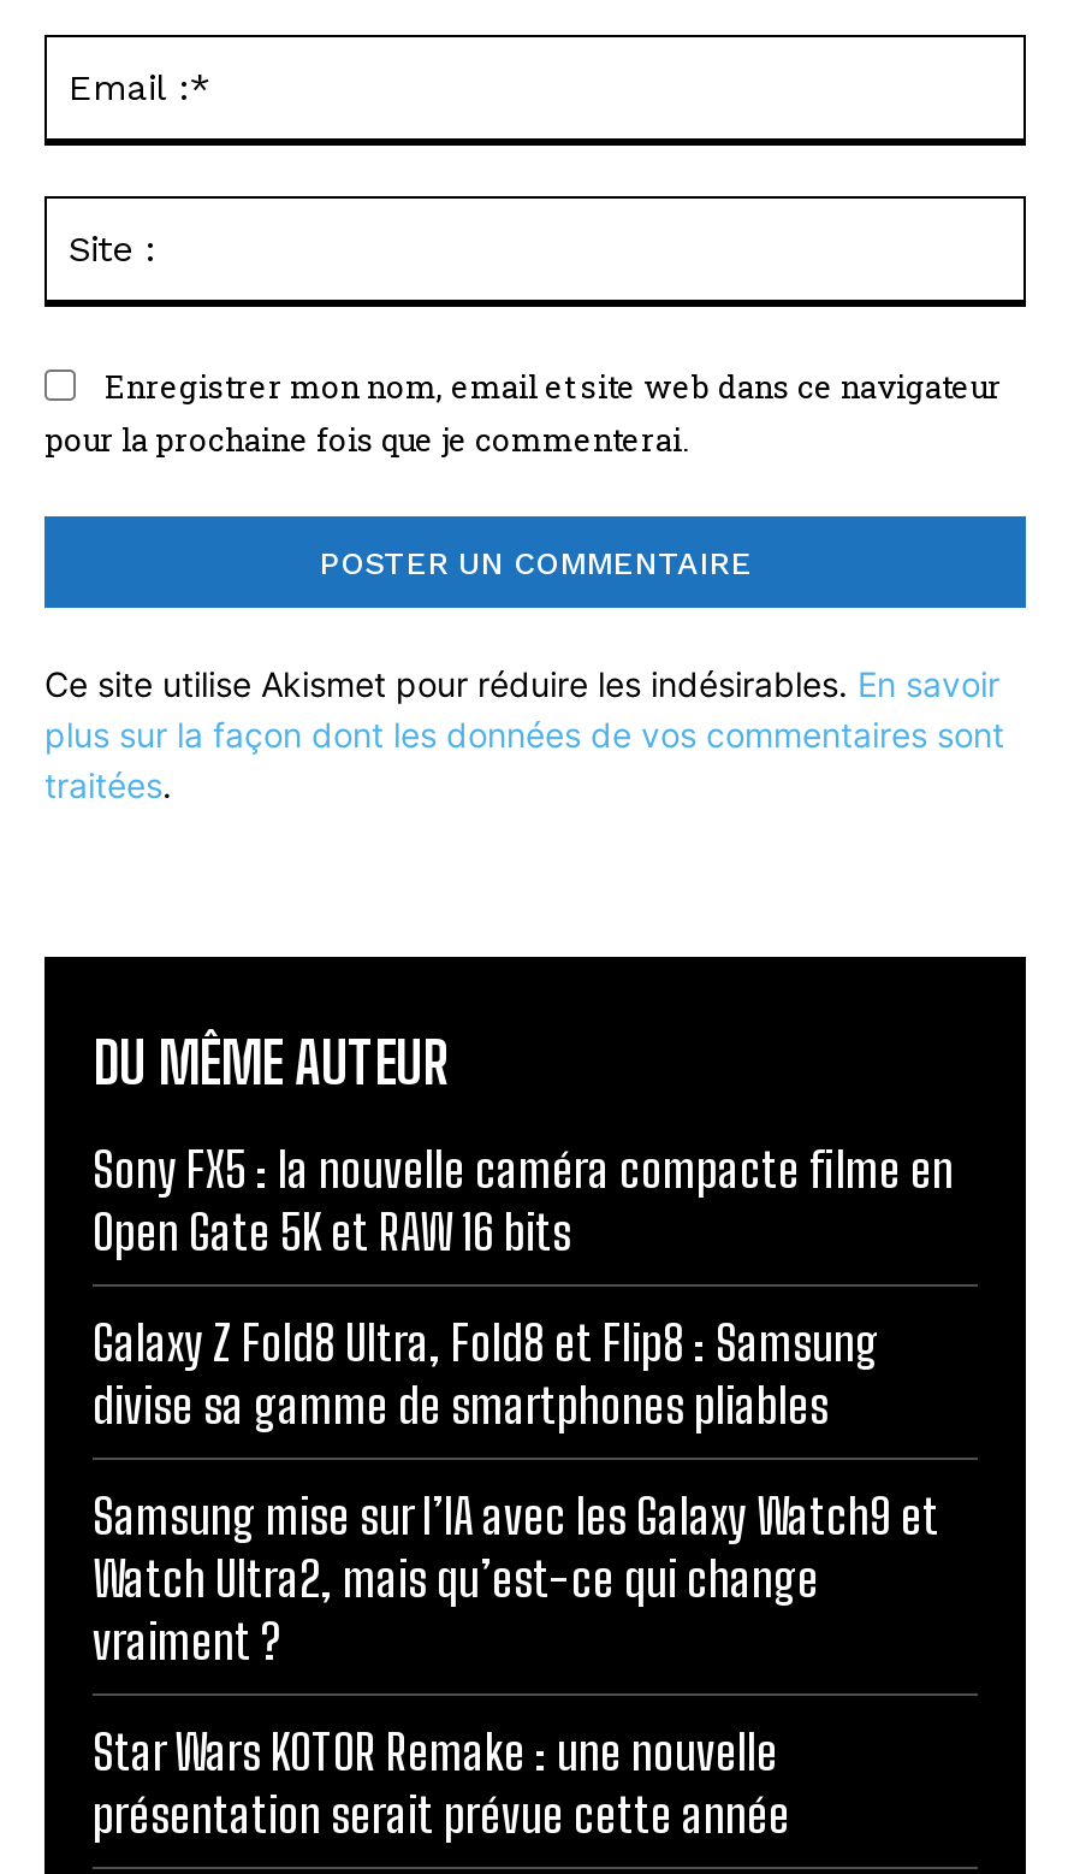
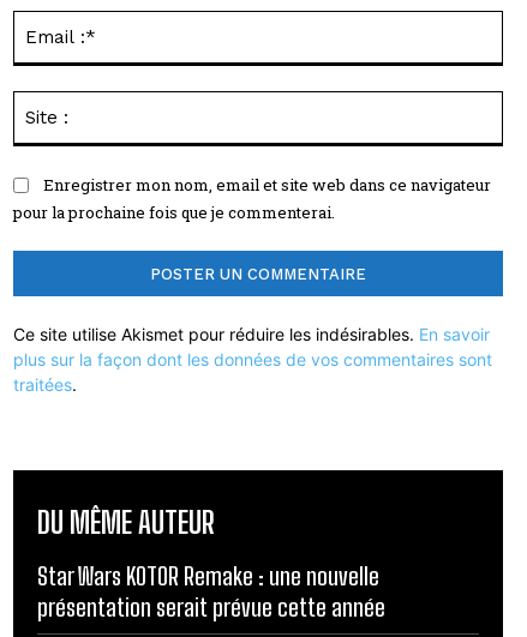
[93,1140,954,1669] Sony FX5 : la nouvelle caméra compacte filme en | Open Gate 5K et RAW 16 bits | Galaxy Z Fold8 Ultra, Fold8 et Flip8 : Samsung | divise sa gamme de smartphones pliables | Samsung mise sur l’IA avec les Galaxy Watch9 et | Watch Ultra2, mais qu’est-ce qui change | vraiment ? -> none

